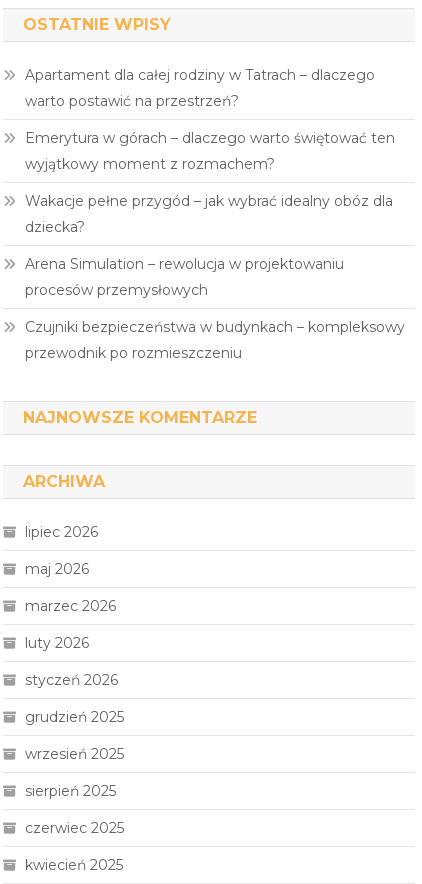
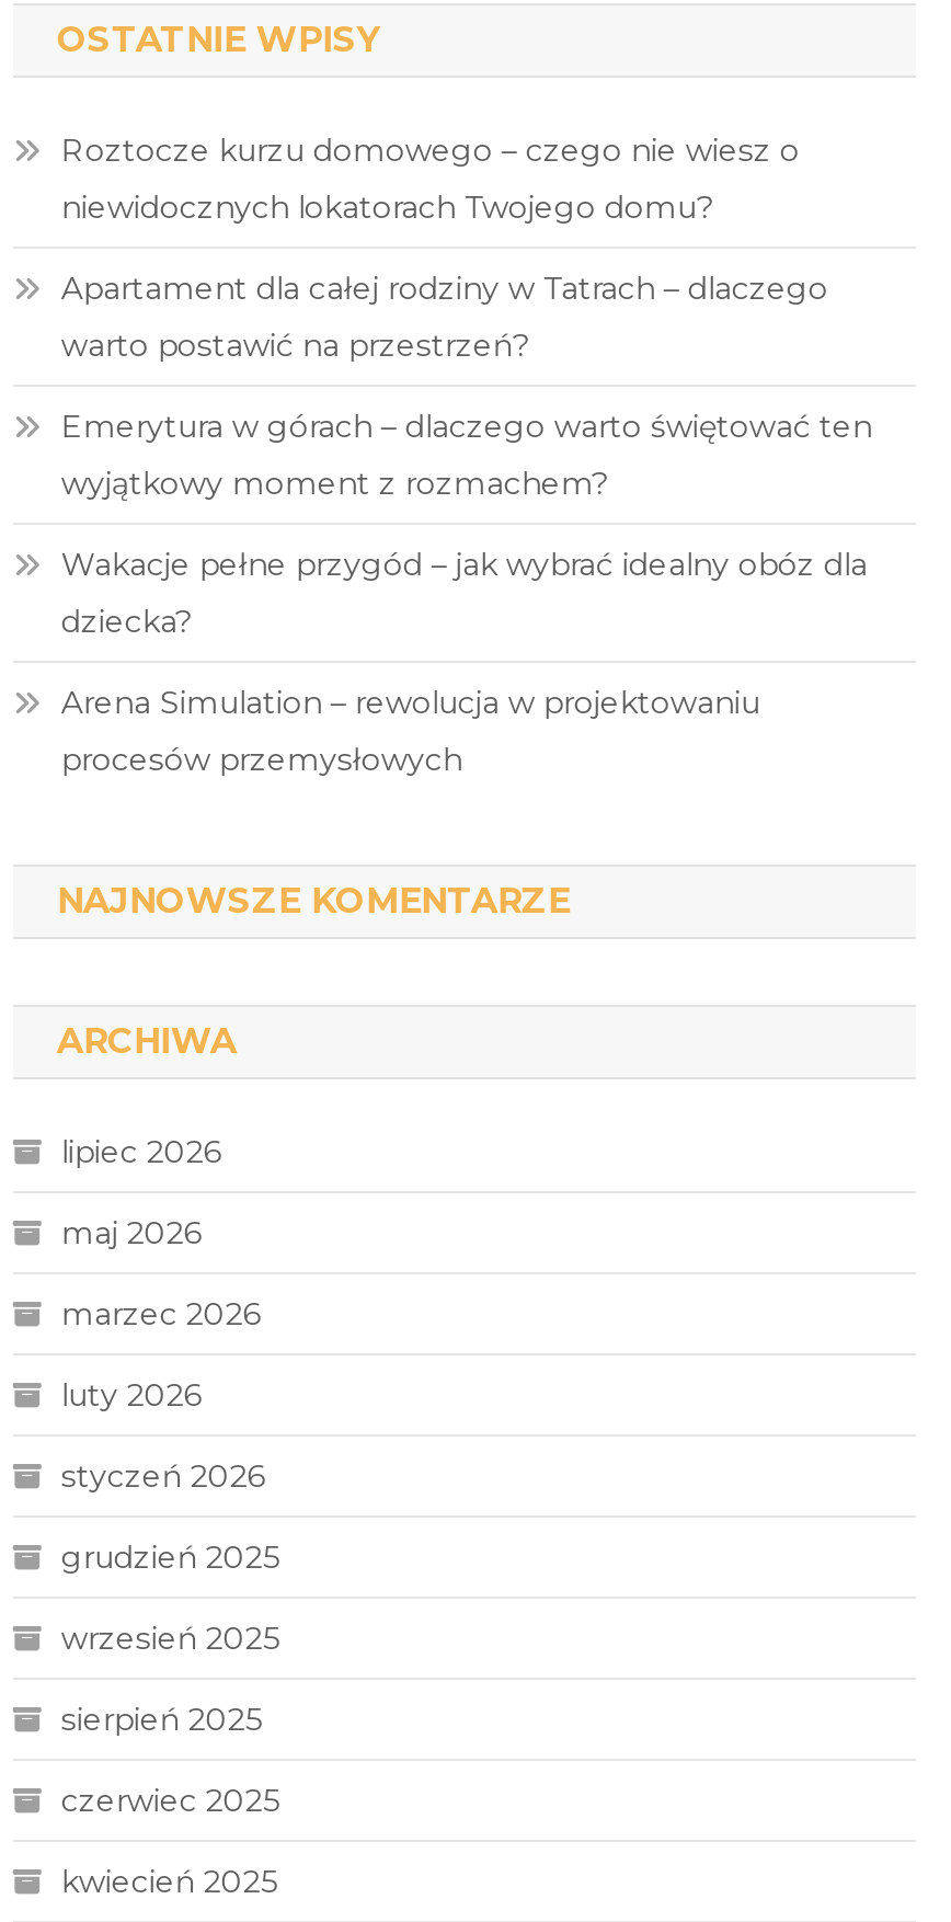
none -> [61,130,800,227] Roztocze kurzu domowego – czego nie wiesz o | niewidocznych lokatorach Twojego domu?
moved [25,66,395,299] -> [61,268,872,779]: Apartament dla całej rodziny w Tatrach – dlaczego | warto postawić na przestrzeń? | Emerytura w górach – dlaczego warto świętować ten | wyjątkowy moment z rozmachem? | Wakacje pełne przygód – jak wybrać idealny obóz dla | dziecka? | Arena Simulation – rewolucja w projektowaniu | procesów przemysłowych
[25,318,405,362] Czujniki bezpieczeństwa w budynkach – kompleksowy | przewodnik po rozmieszczeniu -> none

